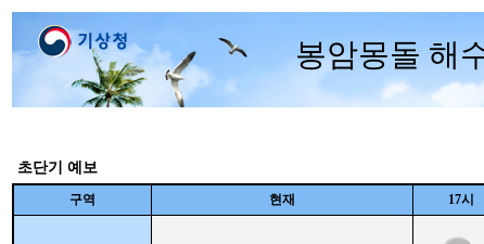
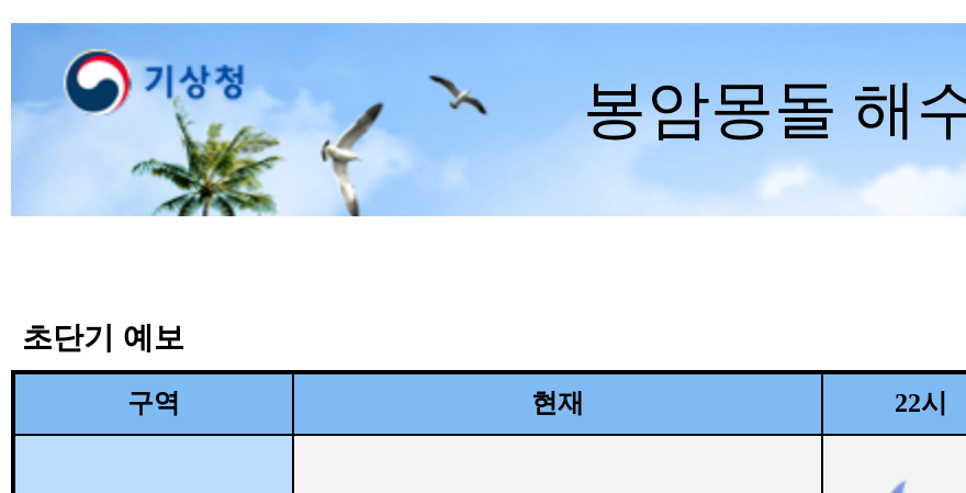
[448,192,474,207] 17시 -> [895,388,947,418] 22시

